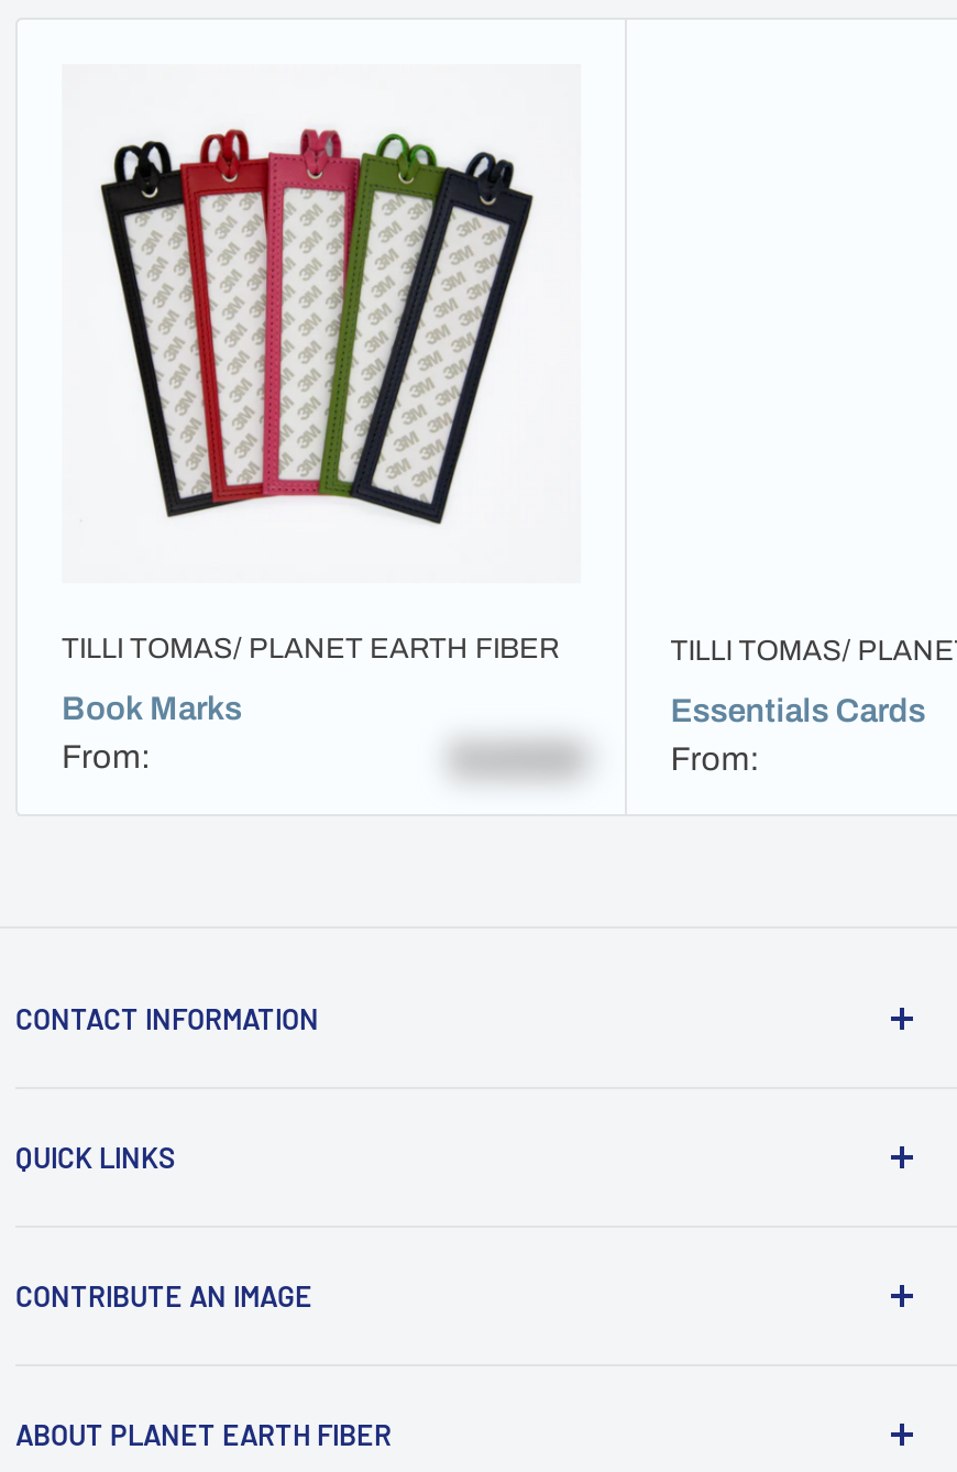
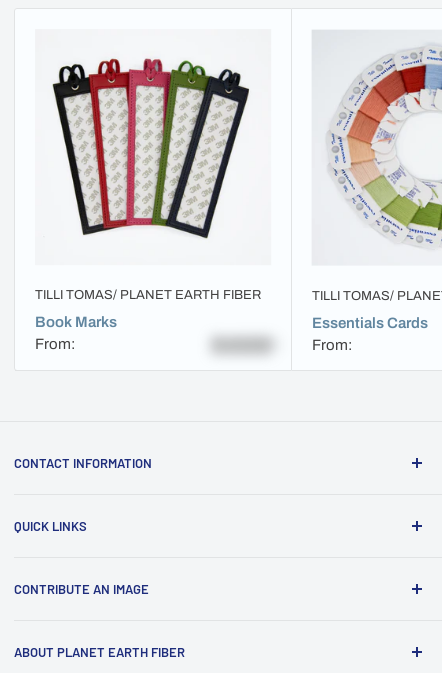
none -> [326,42,439,248] [image]

